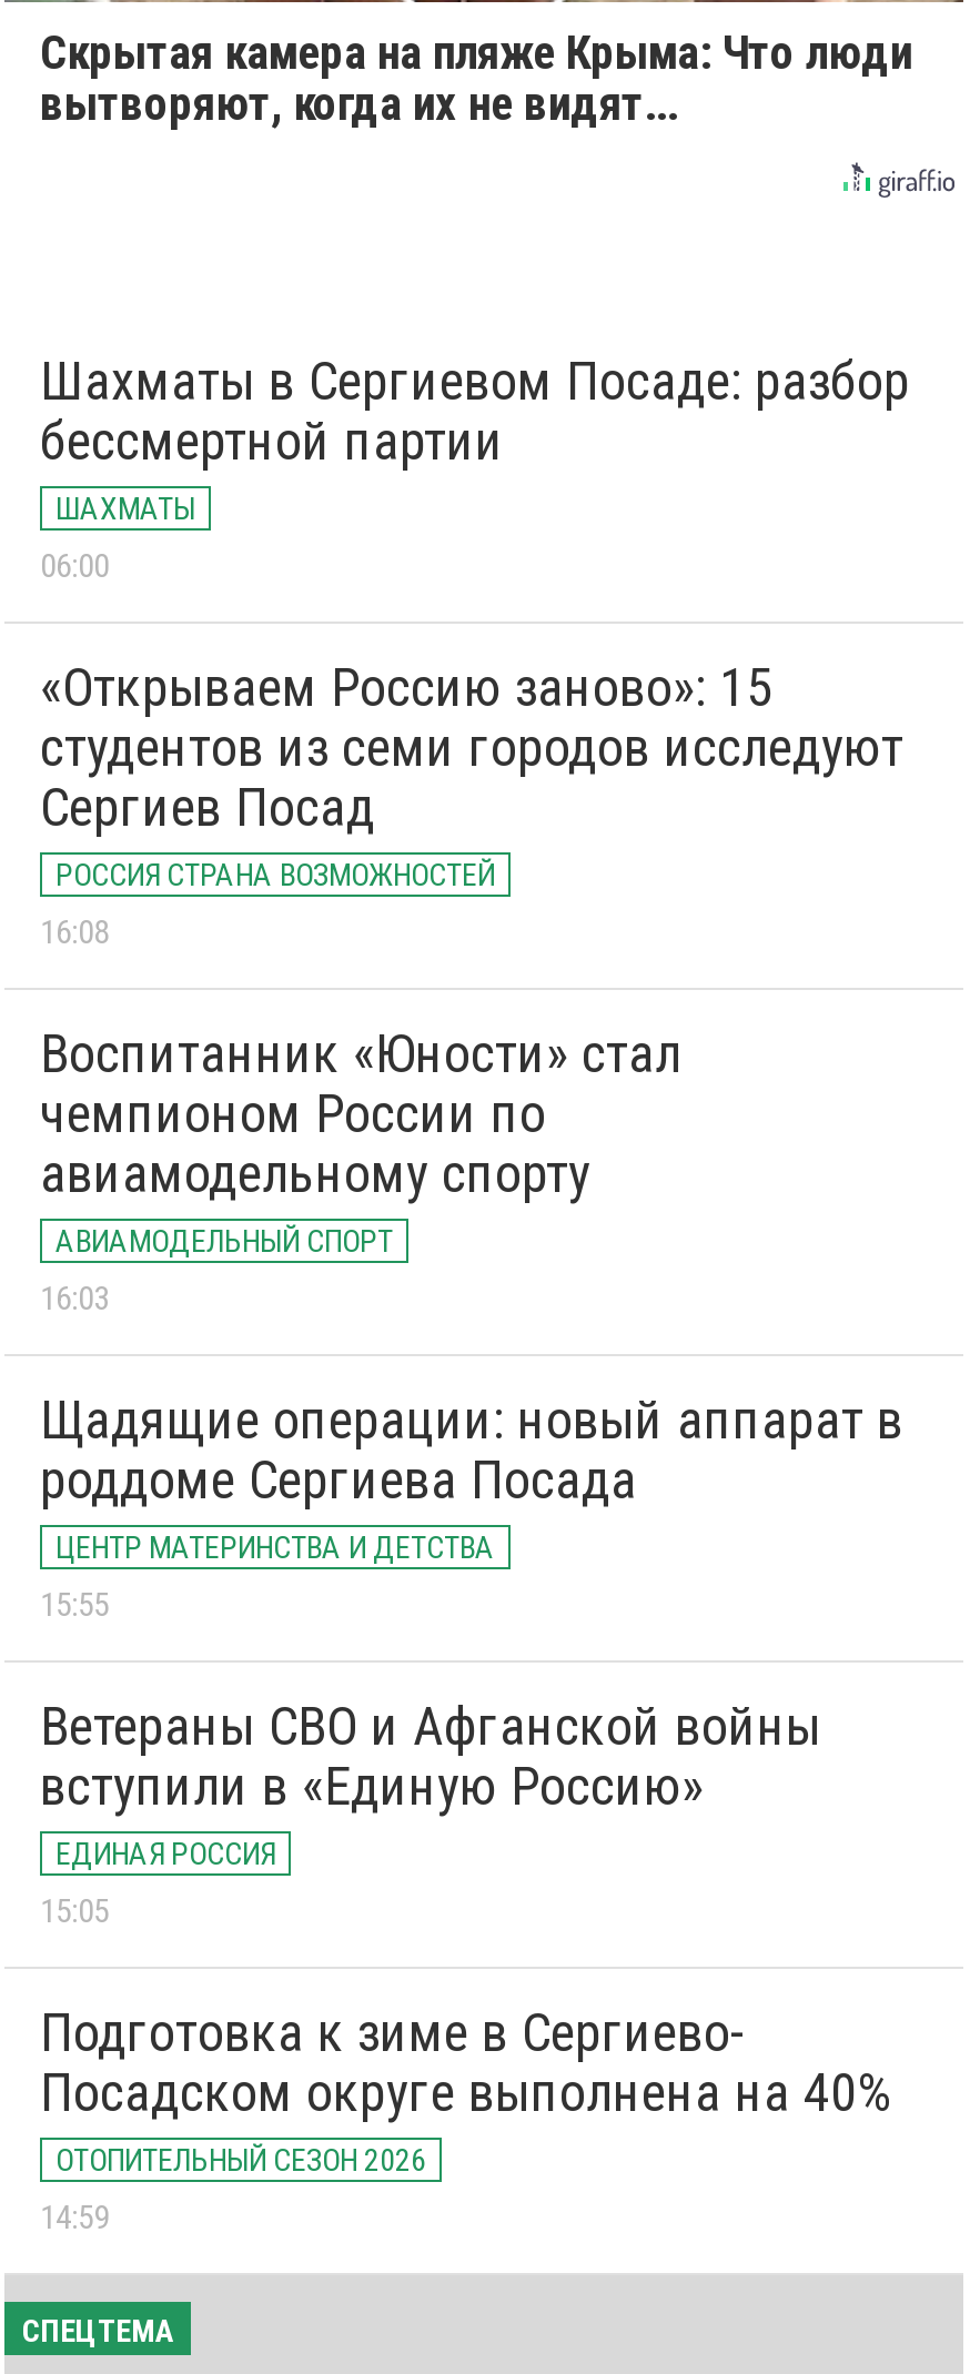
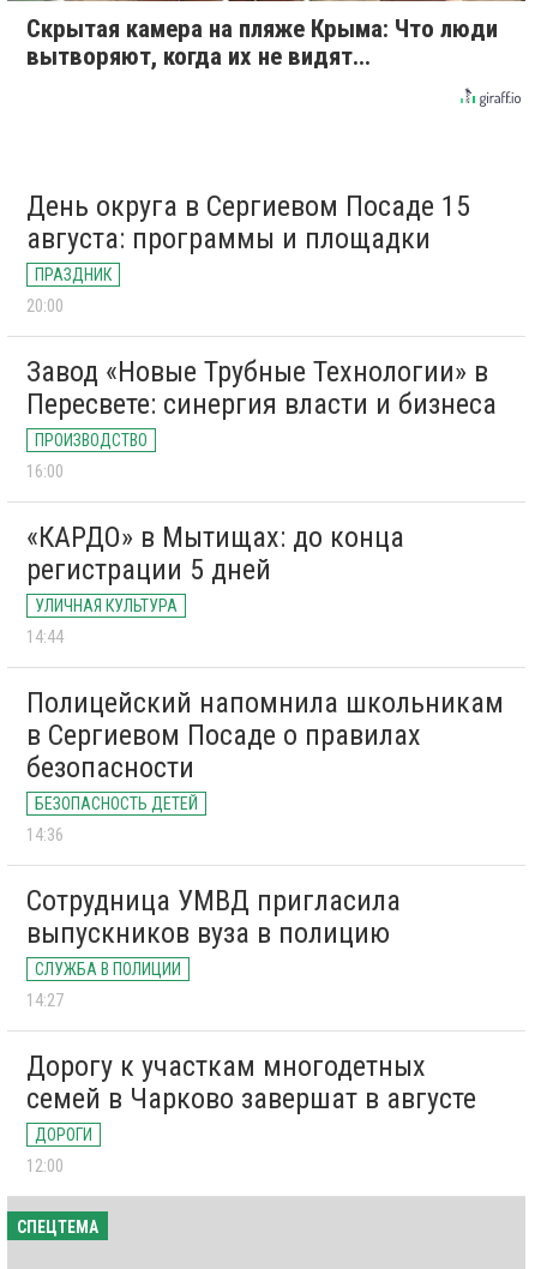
[40,352,910,527] Шахматы в Сергиевом Посаде: разбор | бессмертной партии | ШАХМАТЫ -> [26,190,470,285] День округа в Сергиевом Посаде 15 | августа: программы и площадки | ПРАЗДНИК
[40,547,109,587] 06:00 -> [26,296,64,317] 20:00
[40,658,903,893] «Открываем Россию заново»: 15 | студентов из семи городов исследуют | Сергиев Посад | РОССИЯ СТРАНА ВОЗМОЖНОСТЕЙ -> [26,356,497,450] Завод «Новые Трубные Технологии» в | Пересвете: синергия власти и бизнеса | ПРОИЗВОДСТВО
[40,913,109,953] 16:08 -> [26,461,64,483] 16:00
[40,1024,681,1259] Воспитанник «Юности» стал | чемпионом России по | авиамодельному спорту | АВИАМОДЕЛЬНЫЙ СПОРТ -> [26,521,404,616] «КАРДО» в Мытищах: до конца | регистрации 5 дней | УЛИЧНАЯ КУЛЬТУРА
[40,1279,109,1319] 16:03 -> [26,627,64,648] 14:44
[40,1390,903,1566] Щадящие операции: новый аппарат в | роддоме Сергиева Посада | ЦЕНТР МАТЕРИНСТВА И ДЕТСТВА -> [26,687,504,814] Полицейский напомнила школьникам | в Сергиевом Посаде о правилах | безопасности | БЕЗОПАСНОСТЬ ДЕТЕЙ
[40,1586,109,1626] 15:55 -> [26,824,64,846] 14:36
[40,1697,821,1872] Ветераны СВО и Афганской войны | вступили в «Единую Россию» | ЕДИНАЯ РОССИЯ -> [26,884,401,979] Сотрудница УМВД пригласила | выпускников вуза в полицию | СЛУЖБА В ПОЛИЦИИ
[40,1892,109,1932] 15:05 -> [26,990,64,1012] 14:27
[40,2003,890,2178] Подготовка к зиме в Сергиево- | Посадском округе выполнена на 40% | ОТОПИТЕЛЬНЫЙ СЕЗОН 2026 -> [26,1050,476,1145] Дорогу к участкам многодетных | семей в Чарково завершат в августе | ДОРОГИ
[40,2198,109,2238] 14:59 -> [26,1156,64,1177] 12:00

